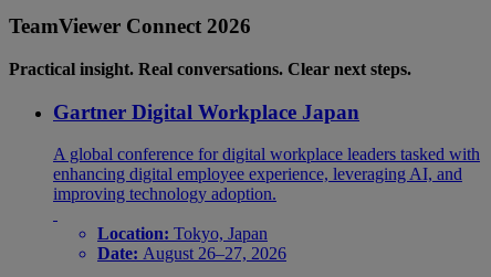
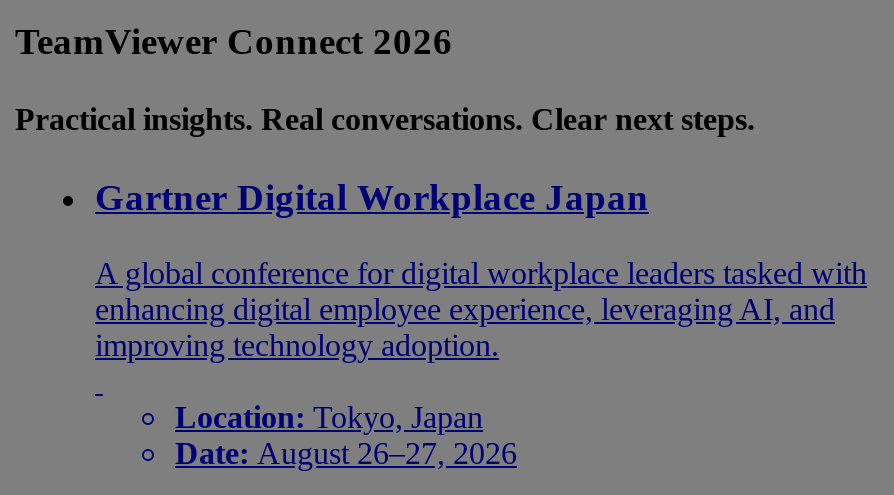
[9,60,411,78] Practical insight. Real conversations. Clear next steps. -> [15,102,755,136] Practical insights. Real conversations. Clear next steps.

